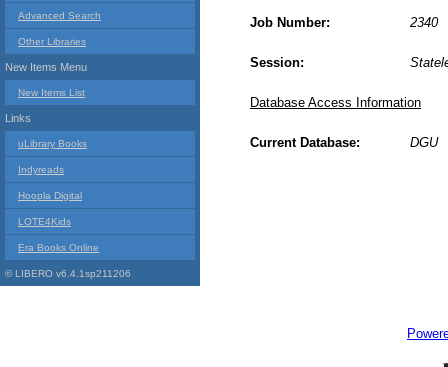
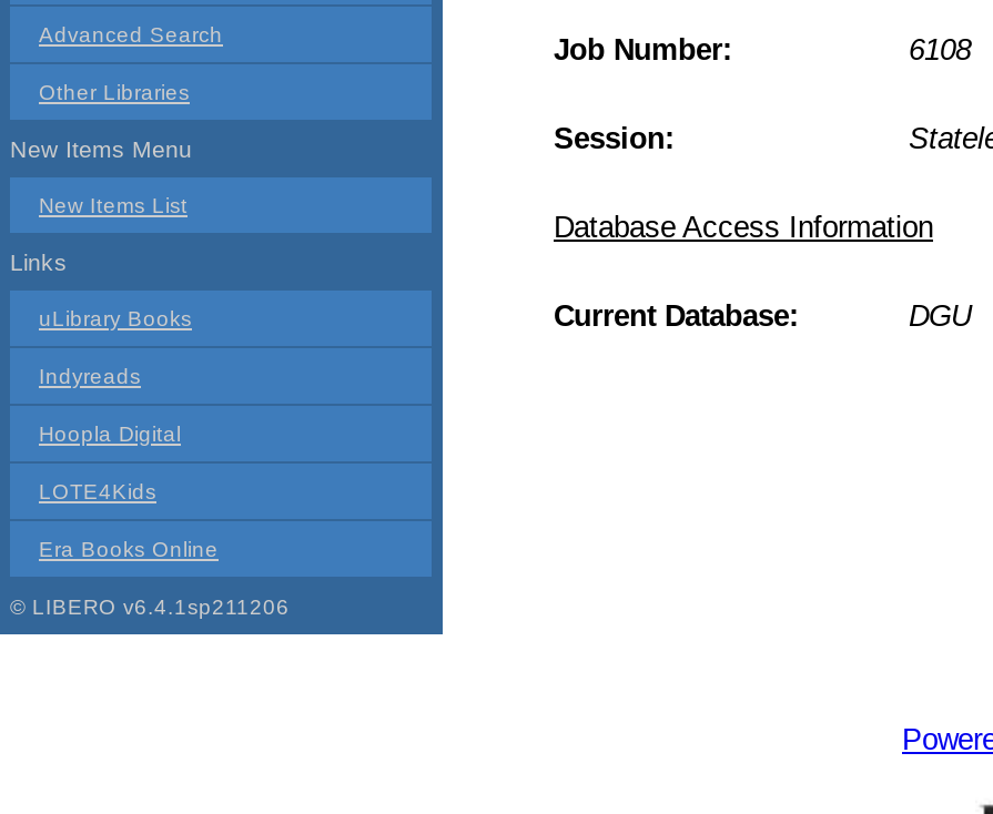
[410,15,438,30] 2340 -> [909,33,971,67] 6108

